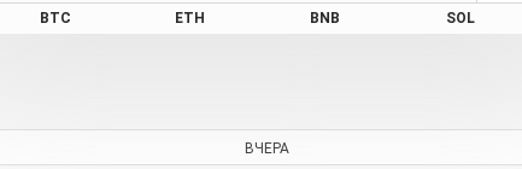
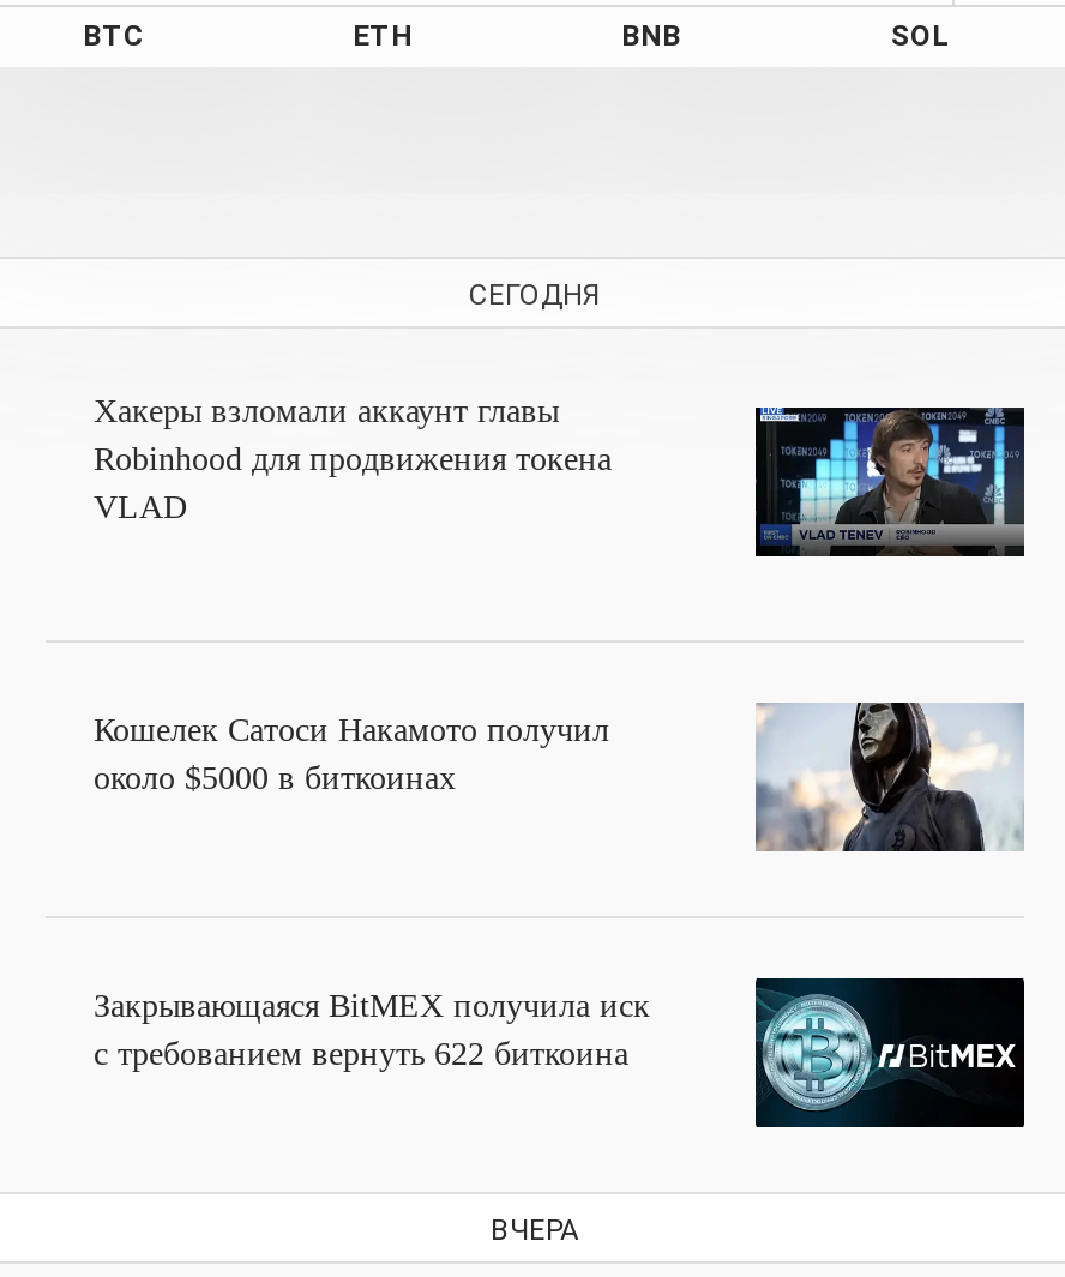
none -> [94,278,612,525] СЕГОДНЯ | Хакеры взломали аккаунт главы | Robinhood для продвижения токена | VLAD
none -> [94,712,609,796] Кошелек Сатоси Накамото получил | около $5000 в биткоинах
none -> [94,988,650,1072] Закрывающаяся BitMEX получила иск | с требованием вернуть 622 биткоина
none -> [753,405,1027,559] [image]
none -> [753,700,1024,854] [image]
none -> [753,976,1027,1130] [image]

